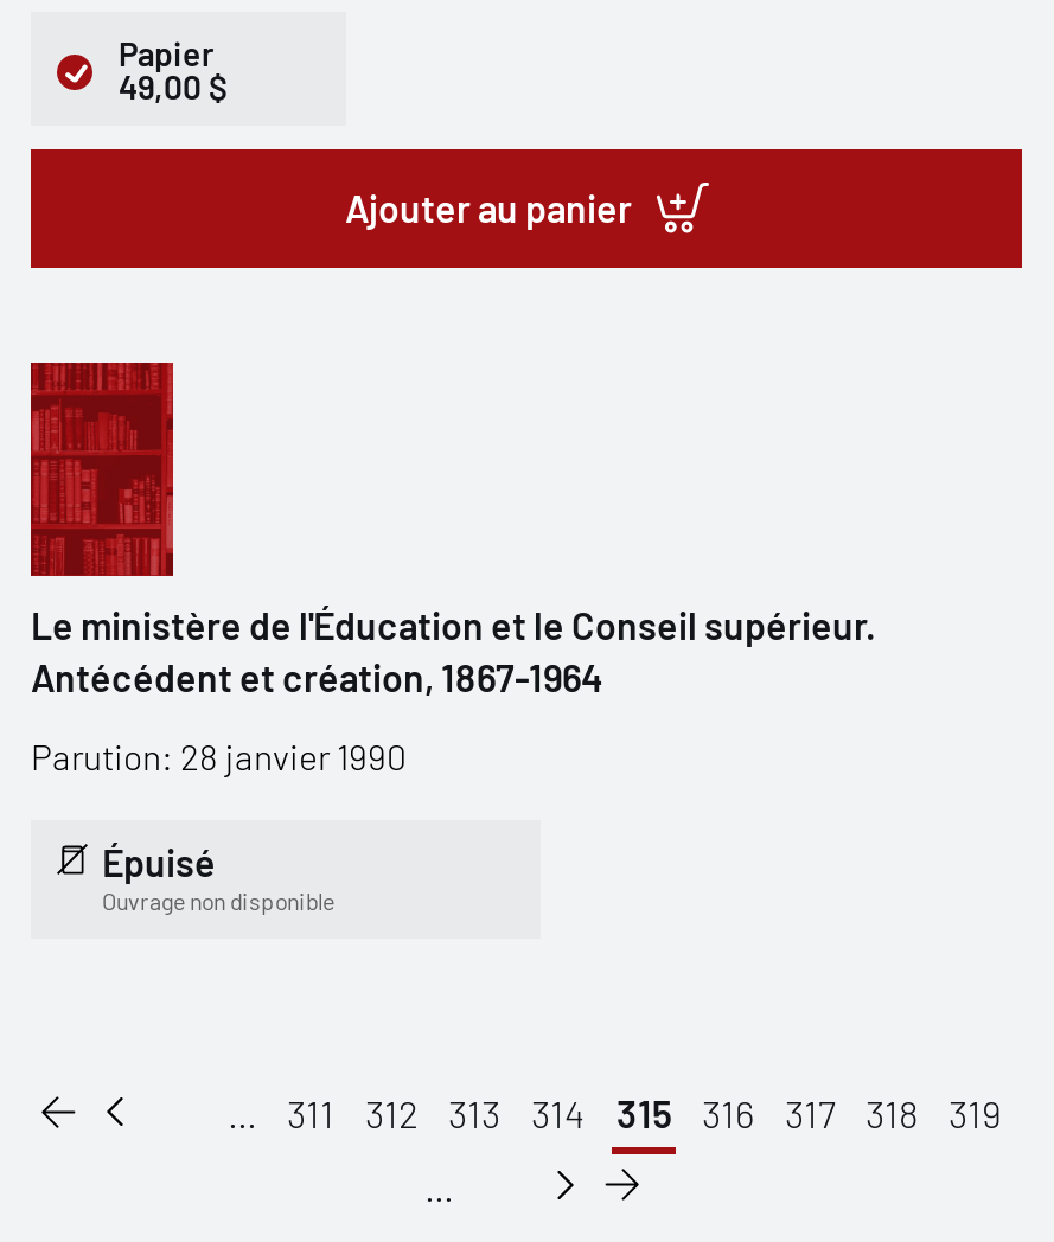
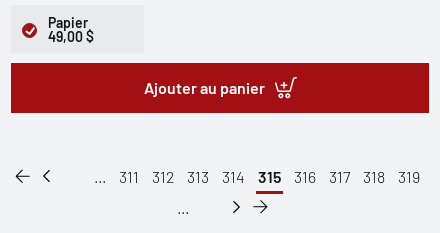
[28,360,875,915] [image] | Le ministère de l'Éducation et le Conseil supérieur. | Antécédent et création, 1867-1964 | Parution: 28 janvier 1990 | Épuisé | Ouvrage non disponible -> none

